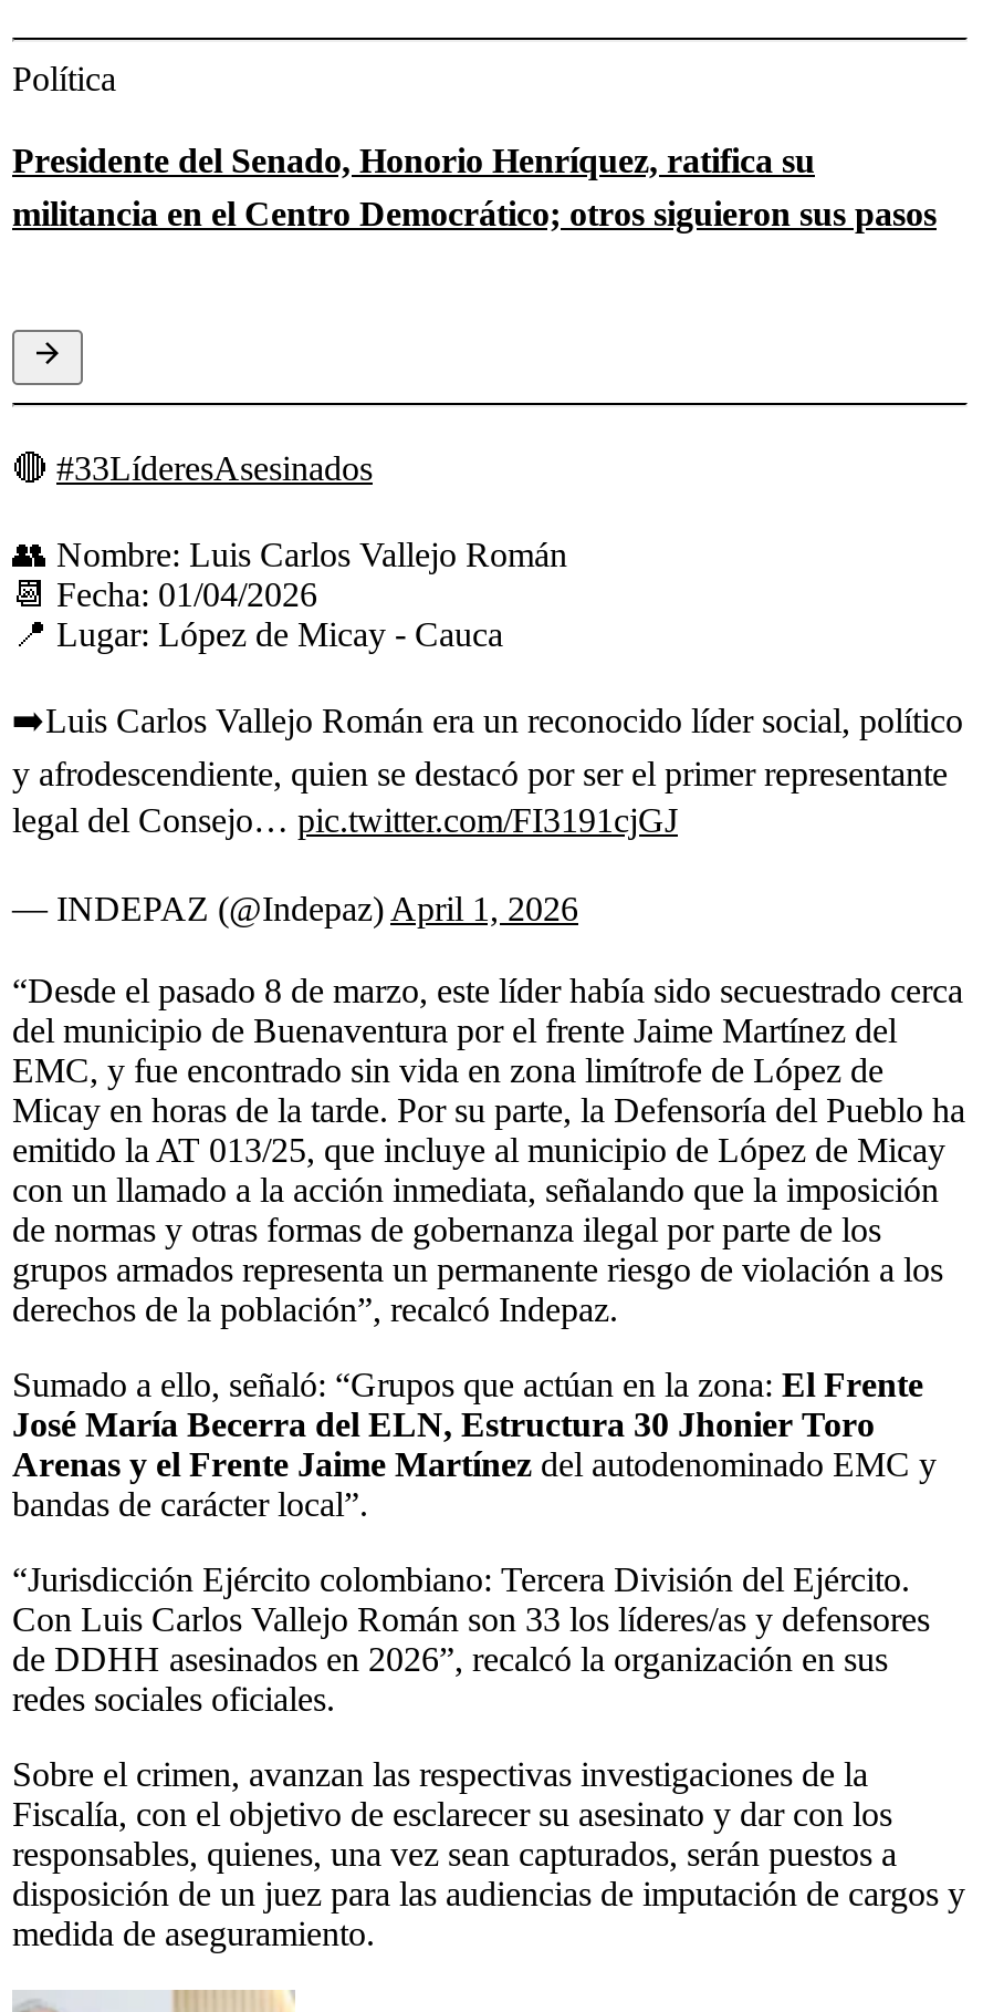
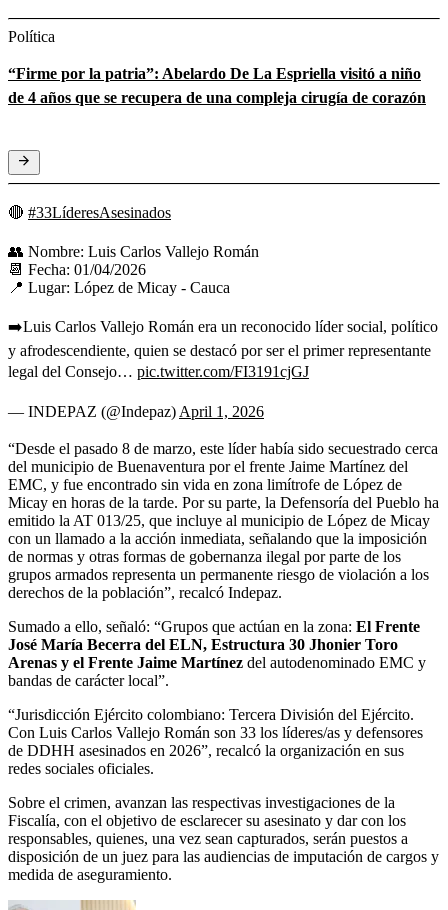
[12,141,937,232] Presidente del Senado, Honorio Henríquez, ratifica su | militancia en el Centro Democrático; otros siguieron sus pasos -> [8,65,426,106] “Firme por la patria”: Abelardo De La Espriella visitó a niño | de 4 años que se recupera de una compleja cirugía de corazón

